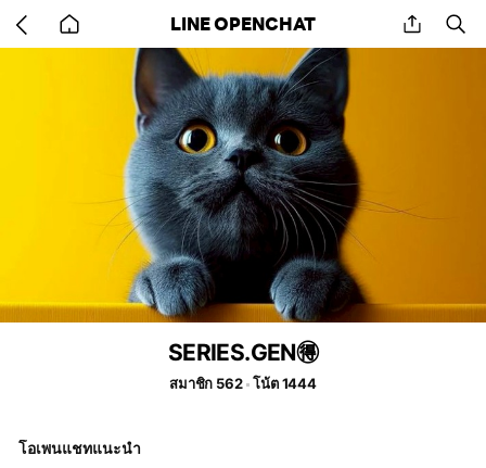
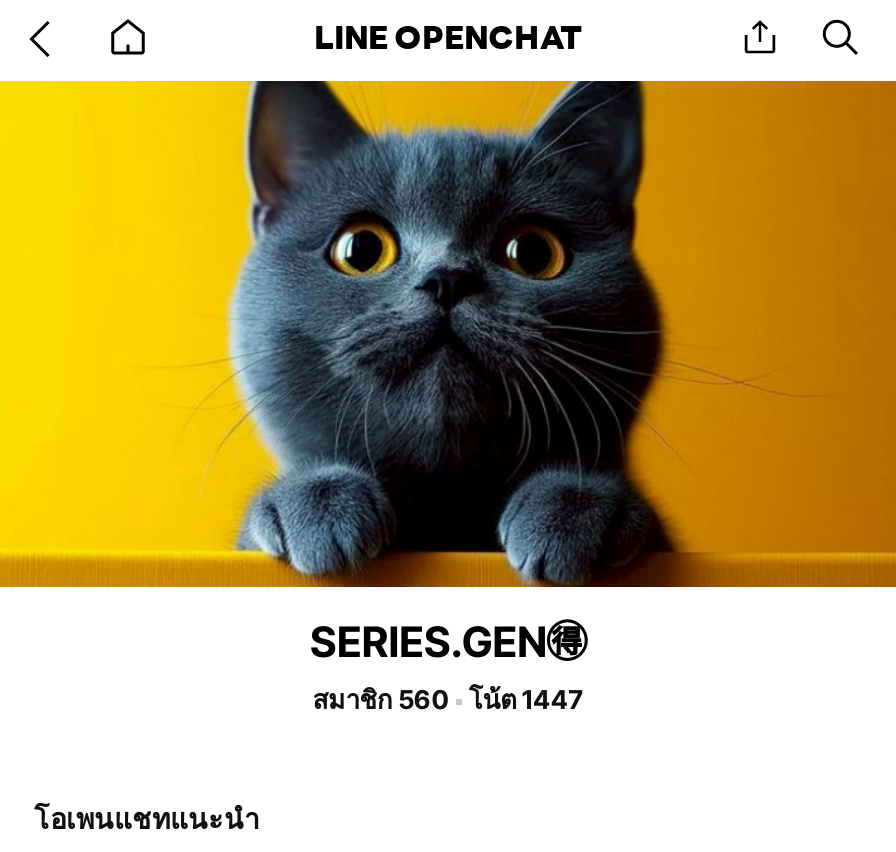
[169,375,242,392] สมาชิก 562 -> [312,683,449,715] สมาชิก 560
[253,375,317,392] โน้ต 1444 -> [469,683,584,715] โน้ต 1447

